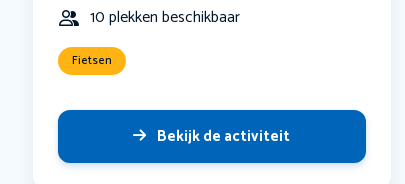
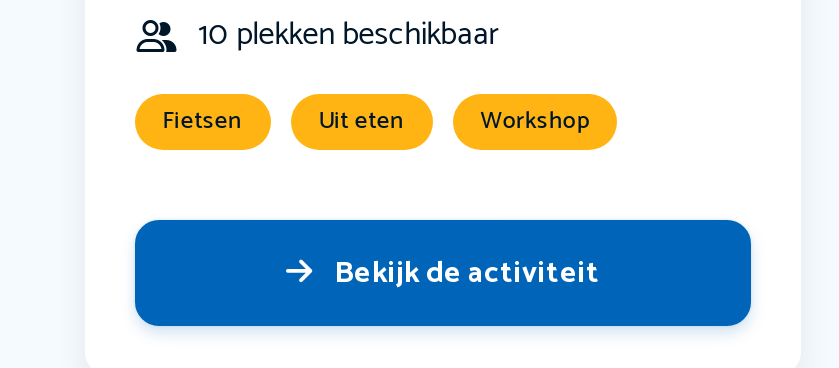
none -> [319,103,589,141] Uit eten | Workshop

